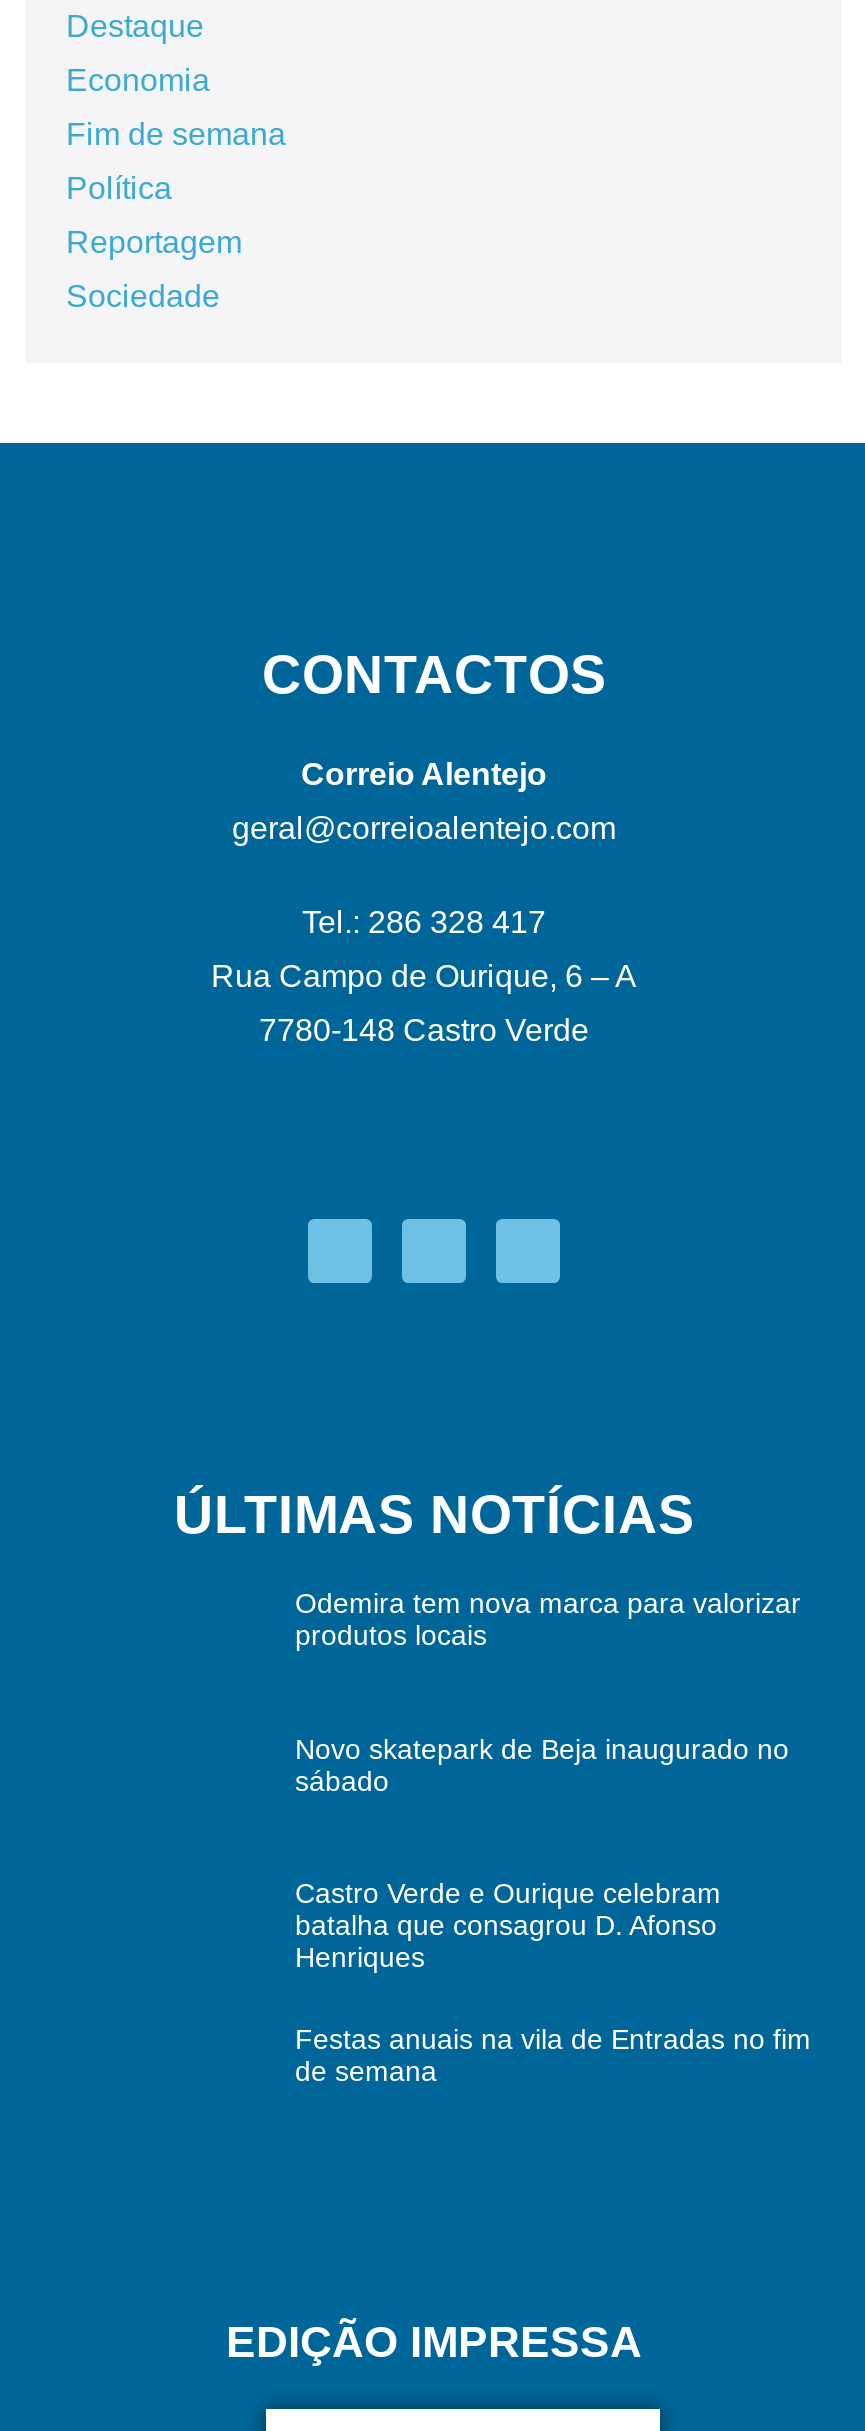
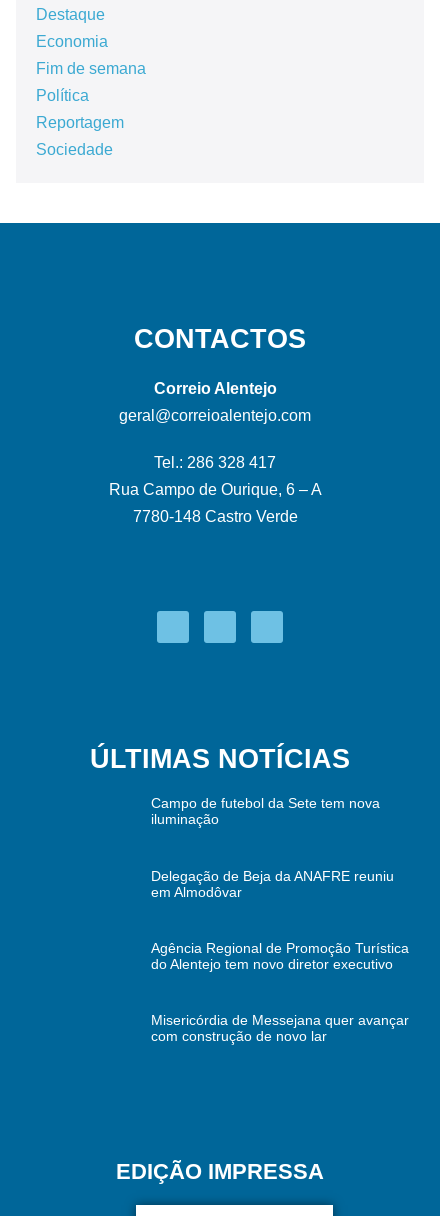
[295,1588,801,1652] Odemira tem nova marca para valorizar | produtos locais -> [150,795,379,827] Campo de futebol da Sete tem nova | iluminação
[295,1732,789,1796] Novo skatepark de Beja inaugurado no | sábado -> [150,867,393,899] Delegação de Beja da ANAFRE reuniu | em Almodôvar
[295,1877,721,1973] Castro Verde e Ourique celebram | batalha que consagrou D. Afonso | Henriques -> [150,940,408,972] Agência Regional de Promoção Turística | do Alentejo tem novo diretor executivo
[295,2023,811,2087] Festas anuais na vila de Entradas no fim | de semana -> [150,1012,408,1044] Misericórdia de Messejana quer avançar | com construção de novo lar

